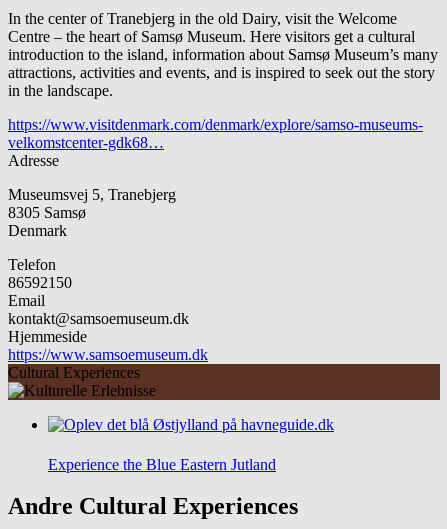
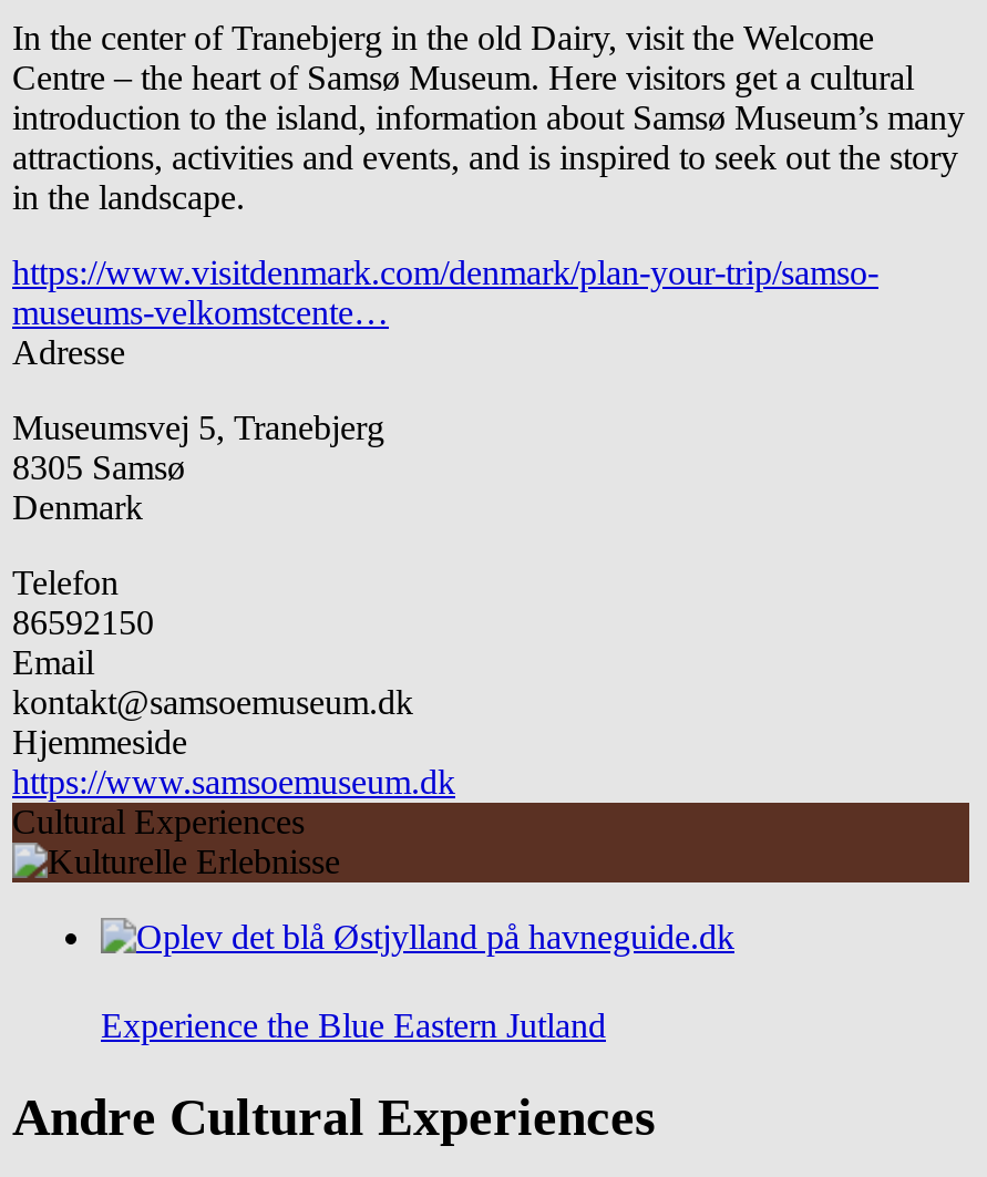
[8,115,423,150] https://www.visitdenmark.com/denmark/explore/samso-museums- | velkomstcenter-gdk68… -> [12,252,878,330] https://www.visitdenmark.com/denmark/plan-your-trip/samso- | museums-velkomstcente…

